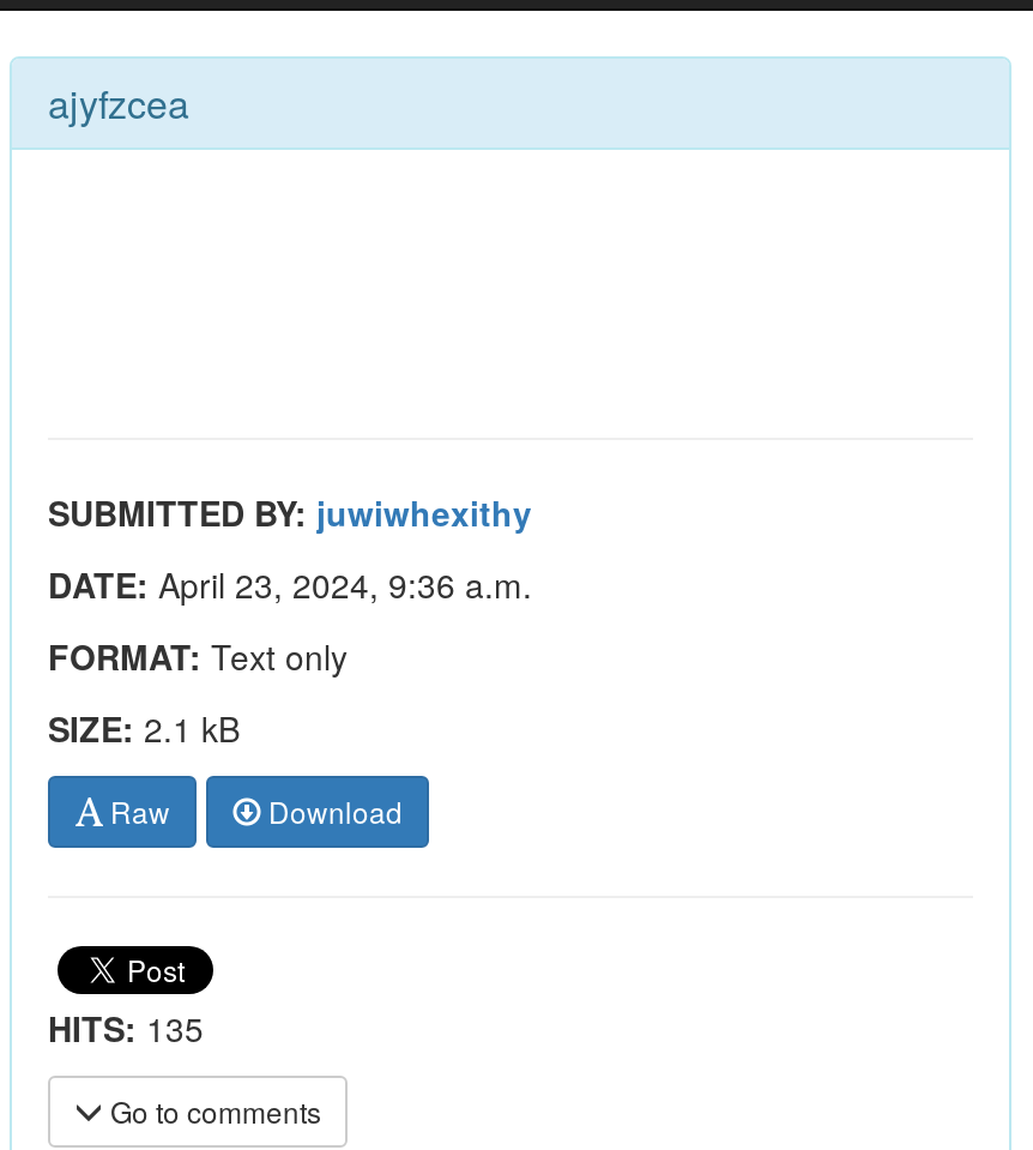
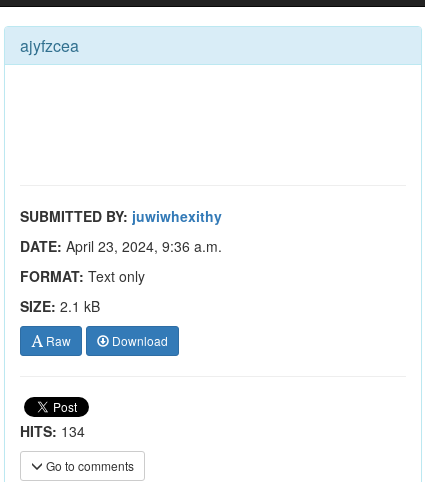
[48,1004,204,1052] HITS: 135 -> [20,421,85,441] HITS: 134

